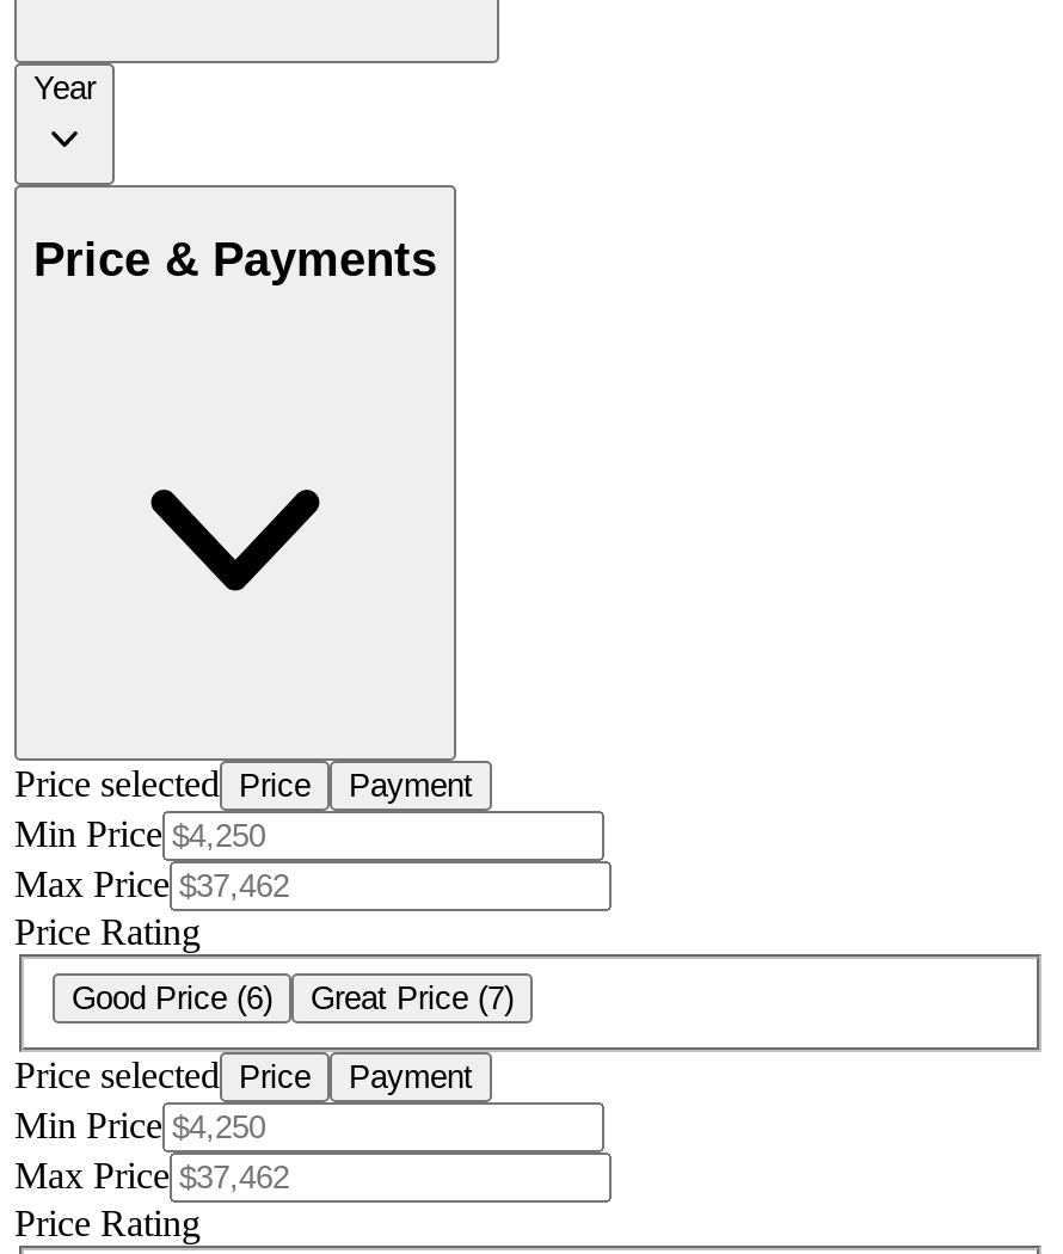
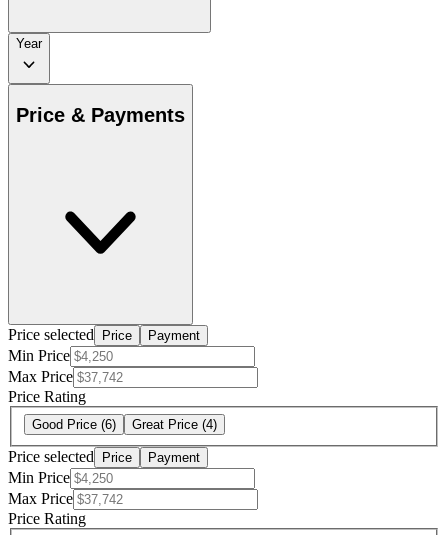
[72,980,514,1016] Good Price (6) Great Price (7) -> [32,417,217,432] Good Price (6) Great Price (4)

